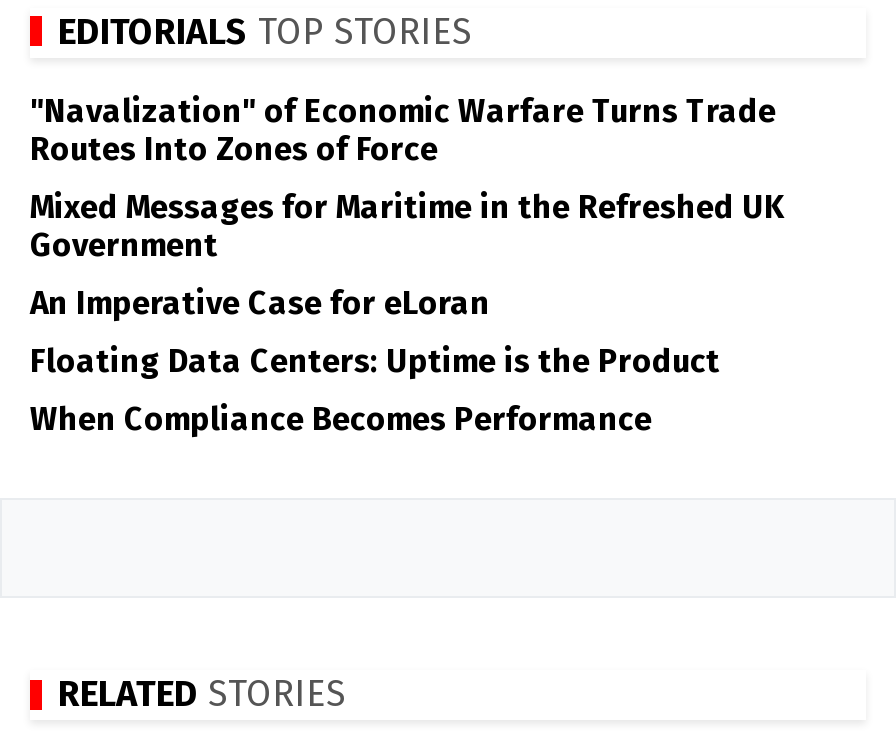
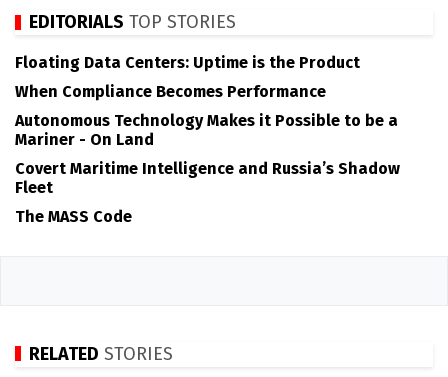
[30,93,784,323] "Navalization" of Economic Warfare Turns Trade | Routes Into Zones of Force | Mixed Messages for Maritime in the Refreshed UK | Government | An Imperative Case for eLoran -> none
moved [30,343,720,439] -> [15,53,360,101]: Floating Data Centers: Uptime is the Product | When Compliance Becomes Performance
none -> [15,111,400,226] Autonomous Technology Makes it Possible to be a | Mariner - On Land | Covert Maritime Intelligence and Russia’s Shadow | Fleet | The MASS Code

